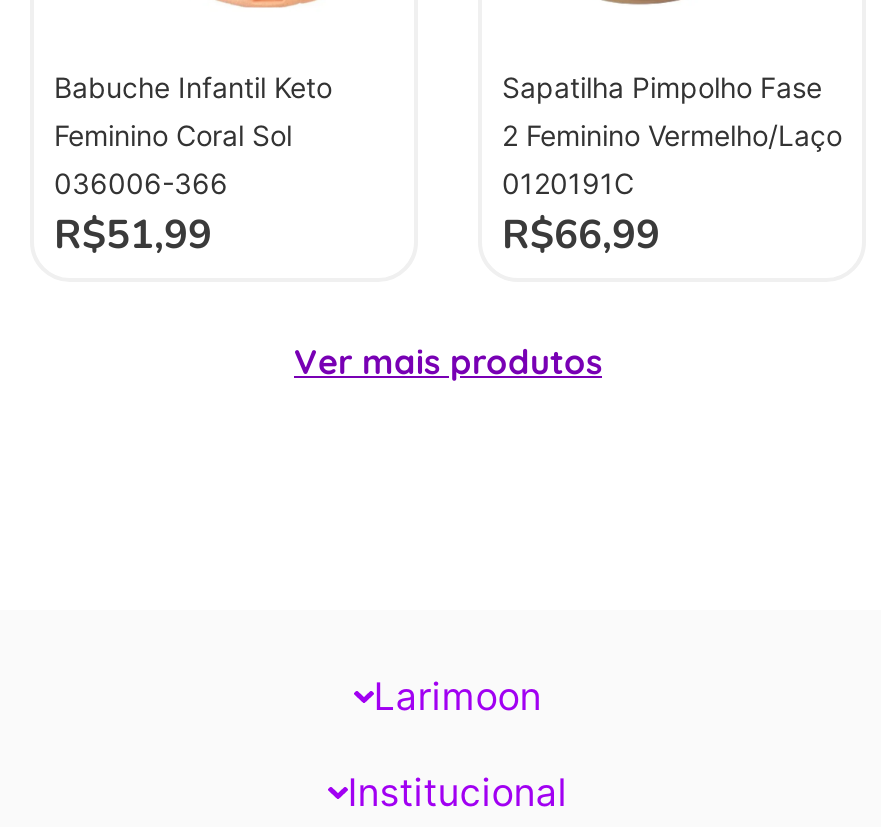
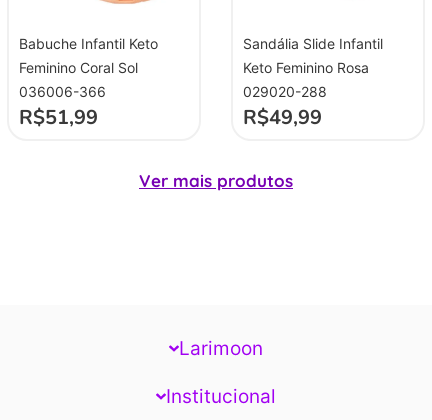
[502,69,842,261] Sapatilha Pimpolho Fase | 2 Feminino Vermelho/Laço | 0120191C | R$66,99 -> [243,35,383,131] Sandália Slide Infantil | Keto Feminino Rosa | 029020-288 | R$49,99

